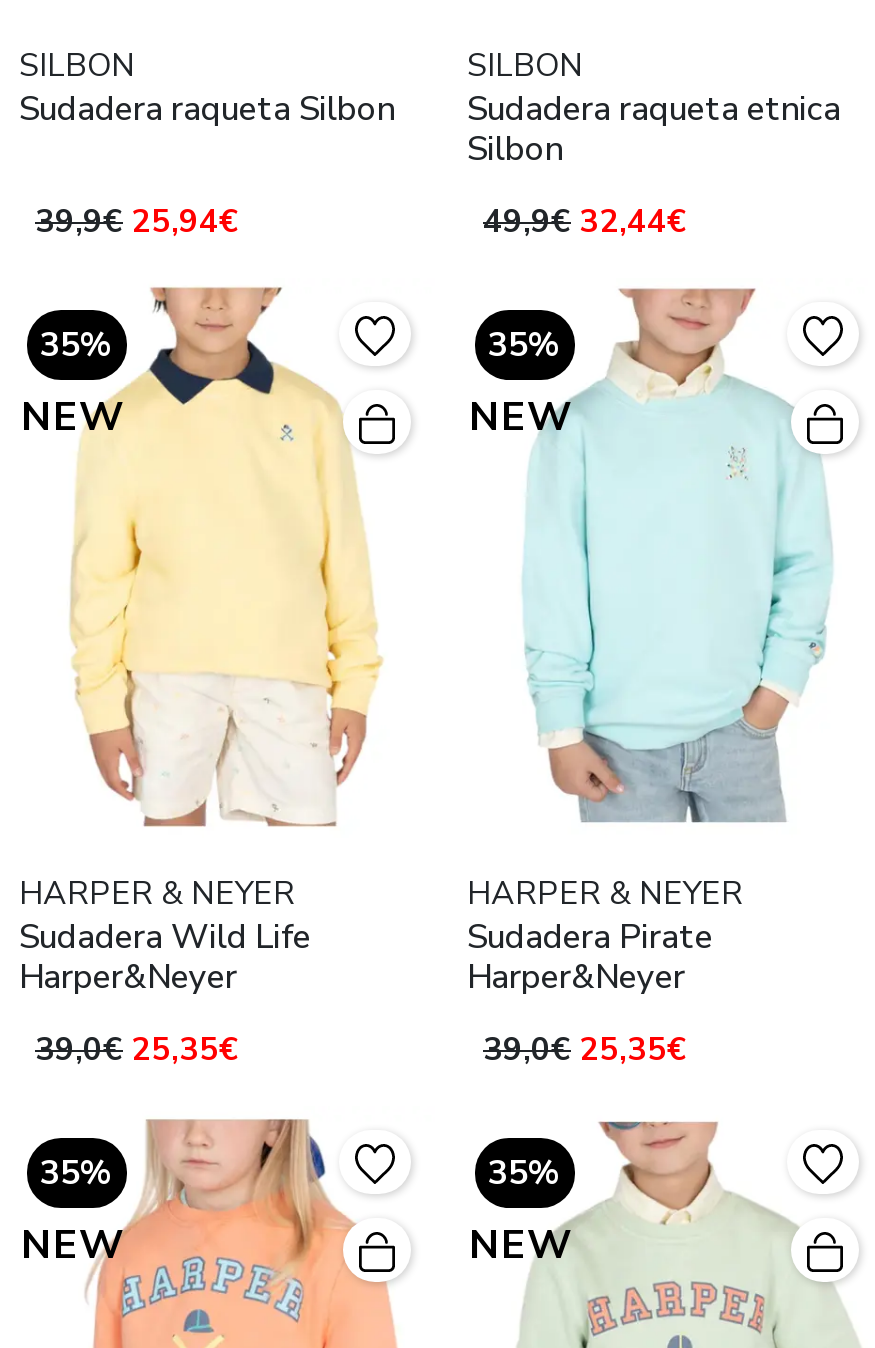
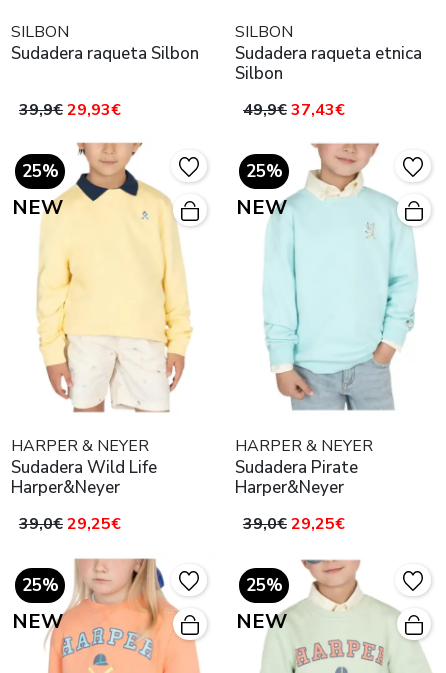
[35,201,239,245] 39,9€ 25,94€ -> [19,99,121,121] 39,9€ 29,93€
[483,201,687,245] 49,9€ 32,44€ -> [243,99,345,121] 49,9€ 37,43€
[40,323,114,369] 35% -> [21,160,58,183] 25%
[488,323,562,369] 35% -> [245,160,282,183] 25%
[35,1028,239,1072] 39,0€ 25,35€ -> [19,513,121,535] 39,0€ 29,25€
[483,1028,687,1072] 39,0€ 25,35€ -> [243,513,345,535] 39,0€ 29,25€
[40,1150,114,1196] 35% -> [21,574,58,597] 25%
[488,1150,562,1196] 35% -> [245,574,282,597] 25%

